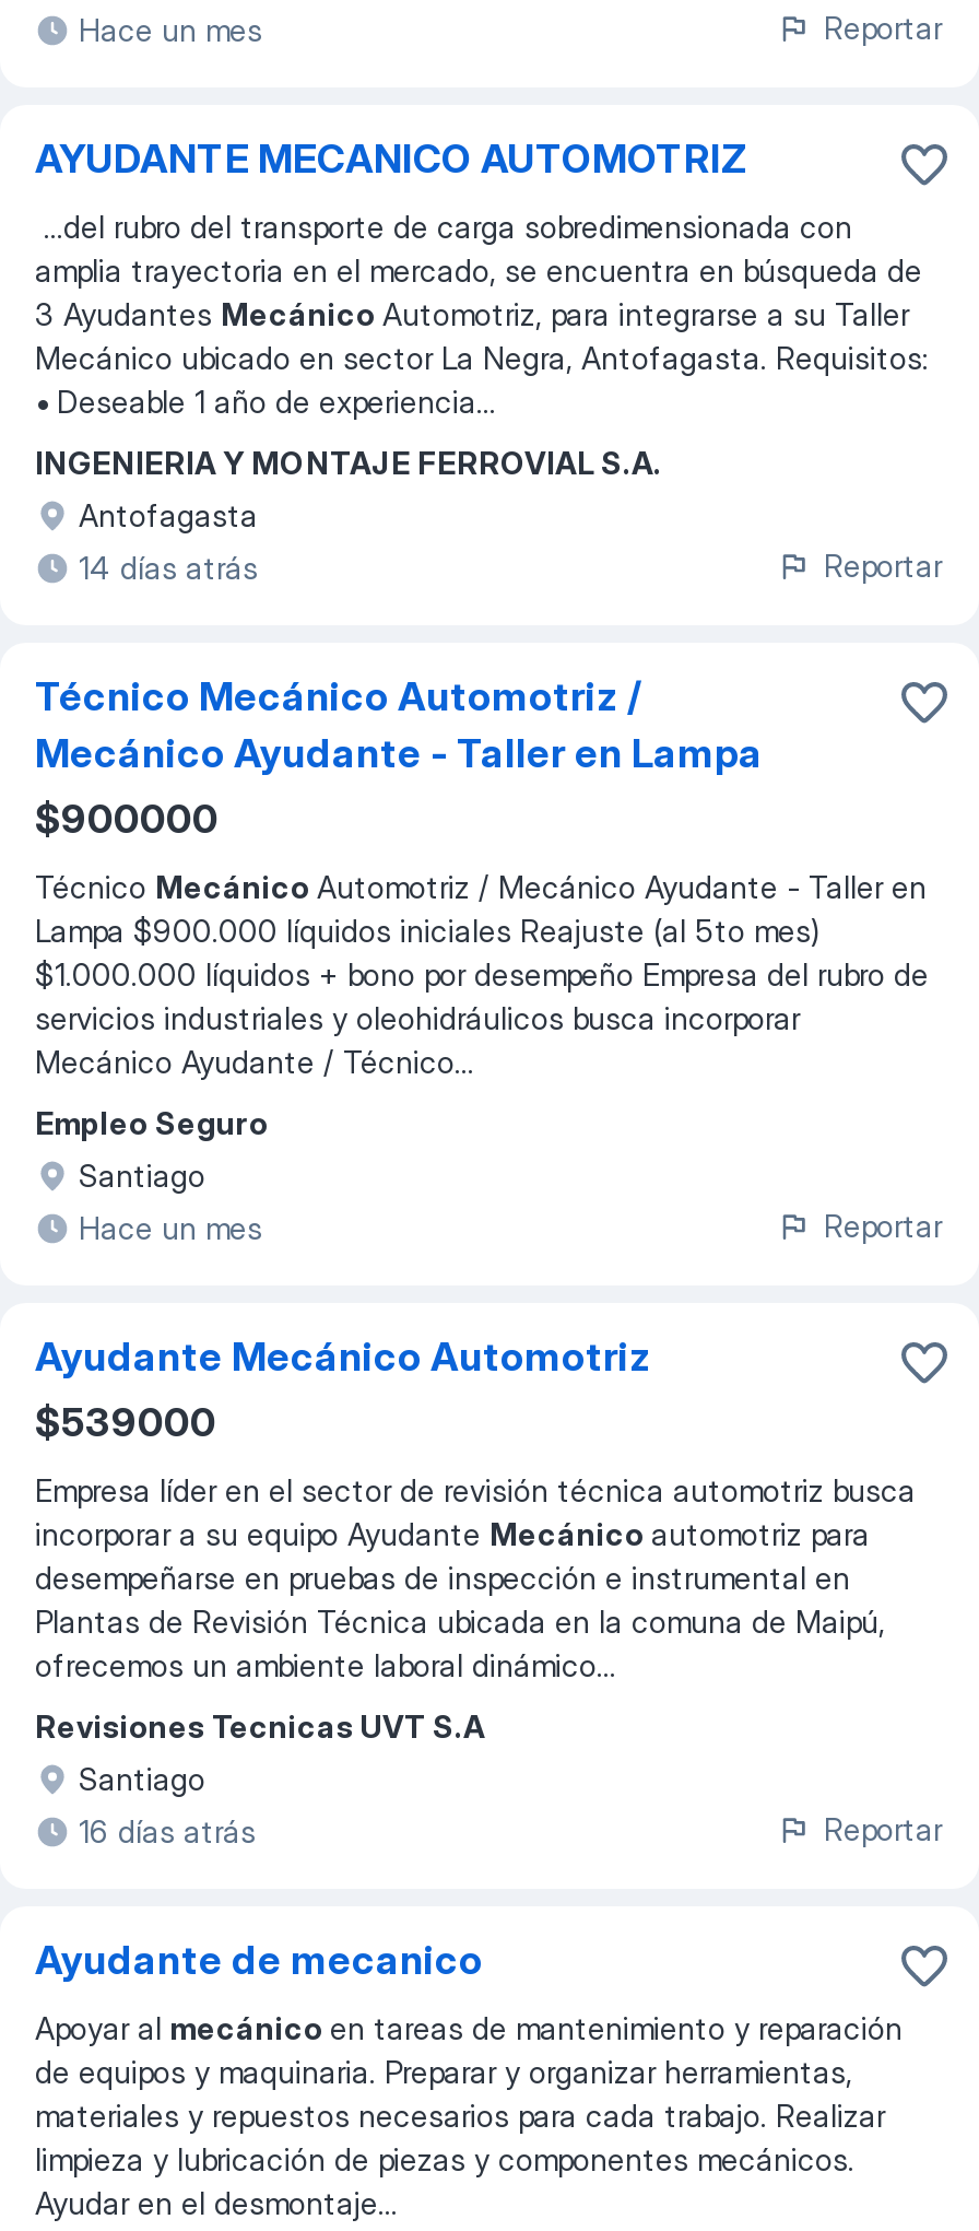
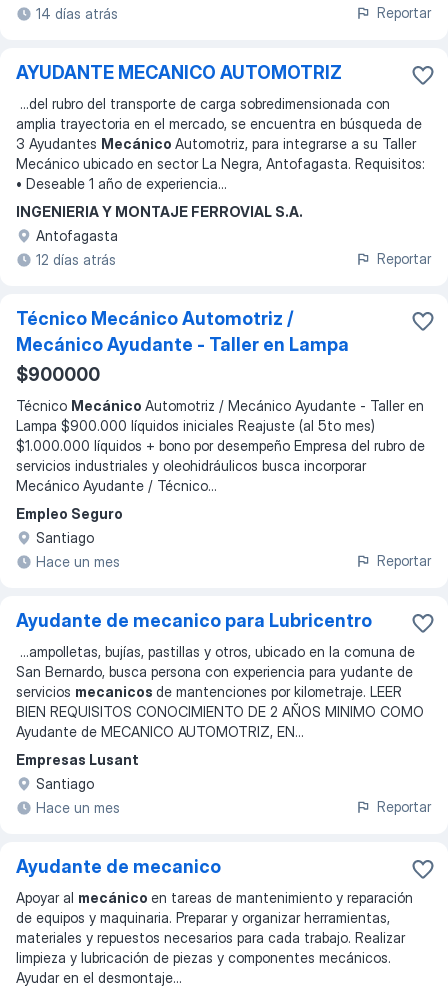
[79,11,262,48] Hace un mes -> [36,5,118,22] 14 días atrás
[79,549,258,586] 14 días atrás -> [36,251,116,268] 12 días atrás
[35,1334,651,1445] Ayudante Mecánico Automotriz | $539000 -> [16,610,372,631] Ayudante de mecanico para Lubricentro
[35,1471,916,1683] Empresa líder en el sector de revisión técnica automotriz busca | incorporar a su equipo Ayudante Mecánico automotriz para | desempeñarse en pruebas de inspección e instrumental en | Plantas de Revisión Técnica ubicada en la comuna de Maipú, | ofrecemos un ambiente laboral dinámico... -> [16,643,424,740] ...ampolletas, bujías, pastillas y otros, ubicado en la comuna de | San Bernardo, busca persona con experiencia para yudante de | servicios mecanicos de mantenciones por kilometraje. LEER | BIEN REQUISITOS CONOCIMIENTO DE 2 AÑOS MINIMO COMO | Ayudante de MECANICO AUTOMOTRIZ, EN...
[35,1707,485,1745] Revisiones Tecnicas UVT S.A -> [16,751,139,768] Empresas Lusant
[79,1812,256,1850] 16 días atrás -> [36,799,120,816] Hace un mes

